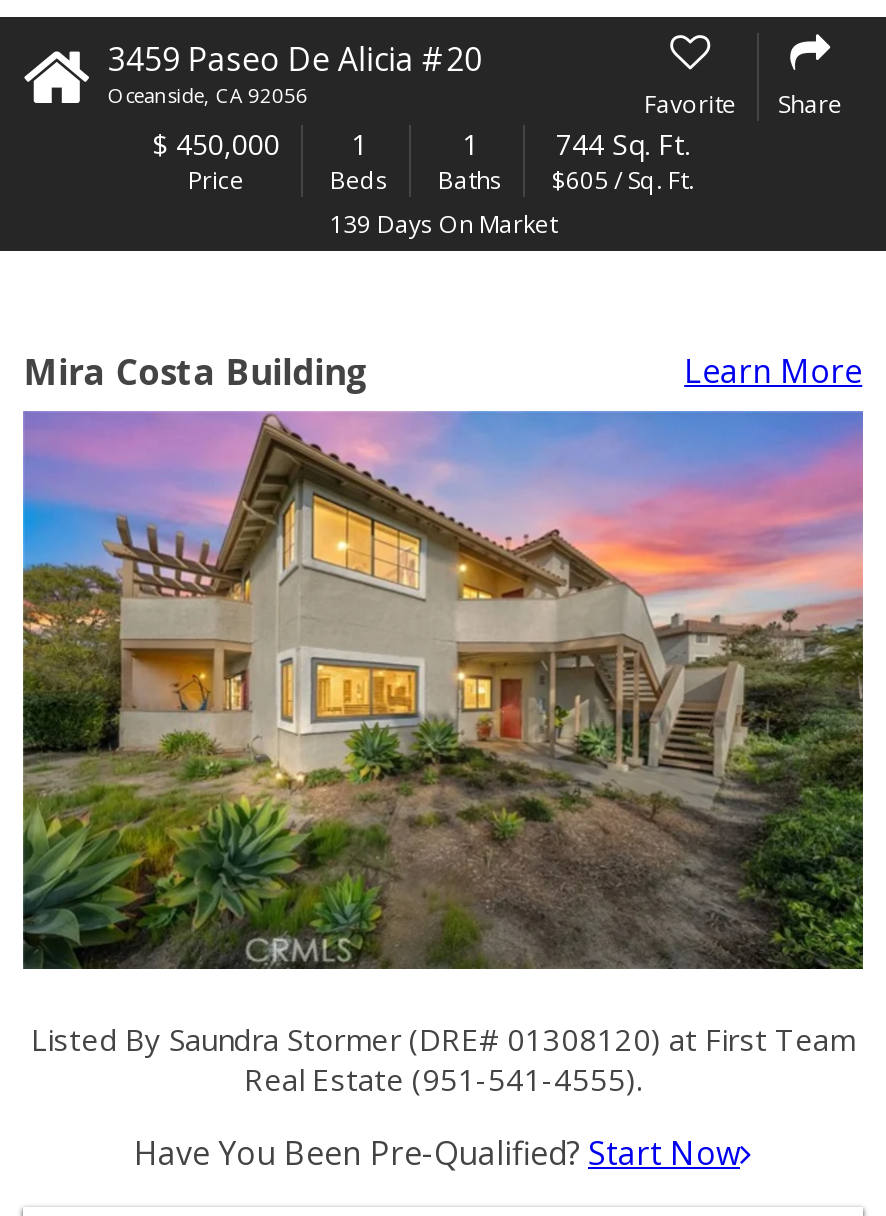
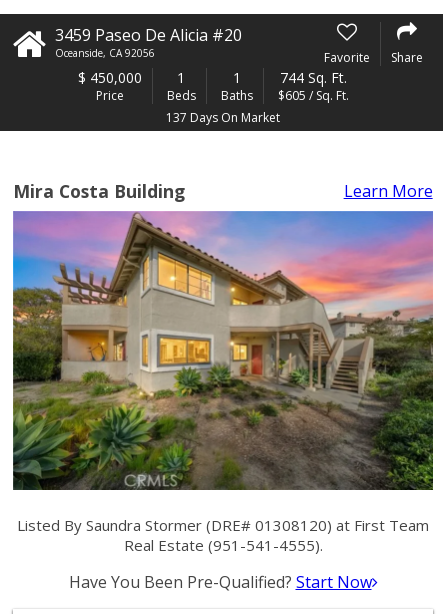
[329,207,557,241] 139 Days On Market -> [166,109,280,126] 137 Days On Market

